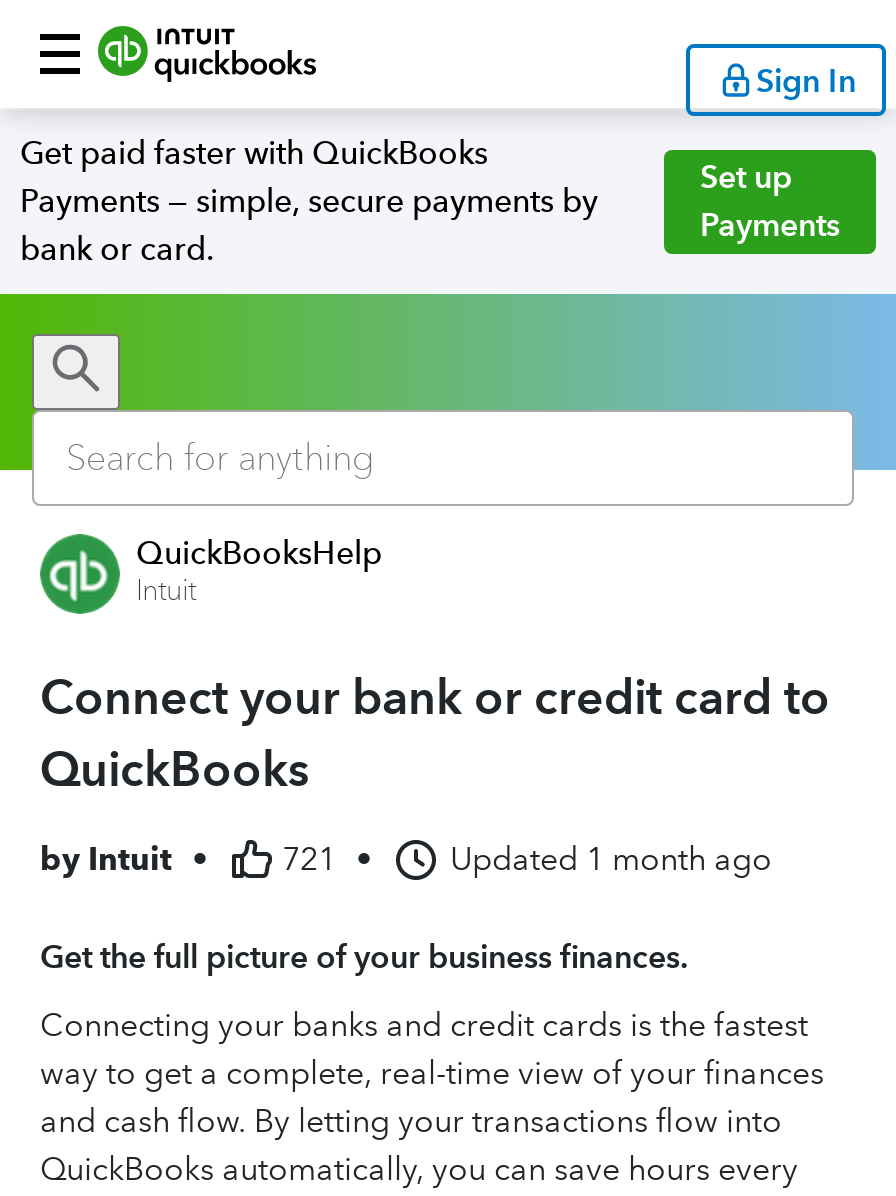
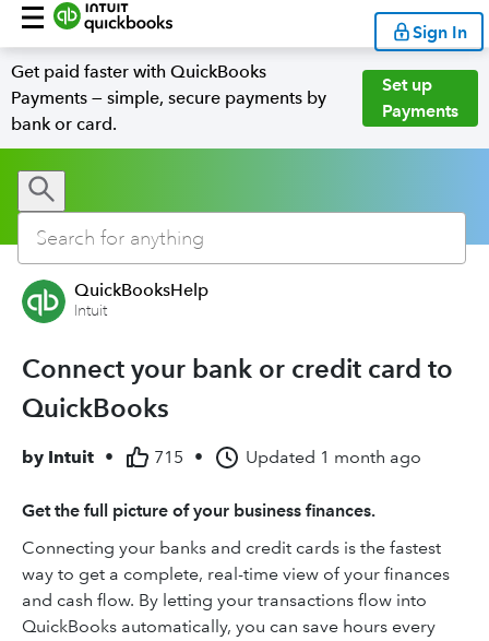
[40,840,372,878] by Intuit • 721 • -> [22,447,203,467] by Intuit • 715 •

